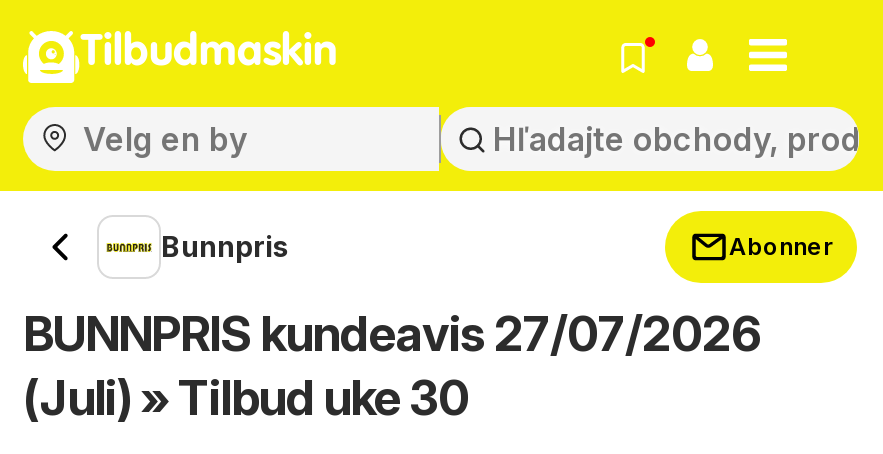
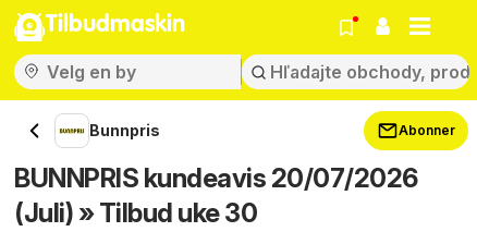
[23,305,760,363] BUNNPRIS kundeavis 27/07/2026 -> [14,162,418,194] BUNNPRIS kundeavis 20/07/2026

